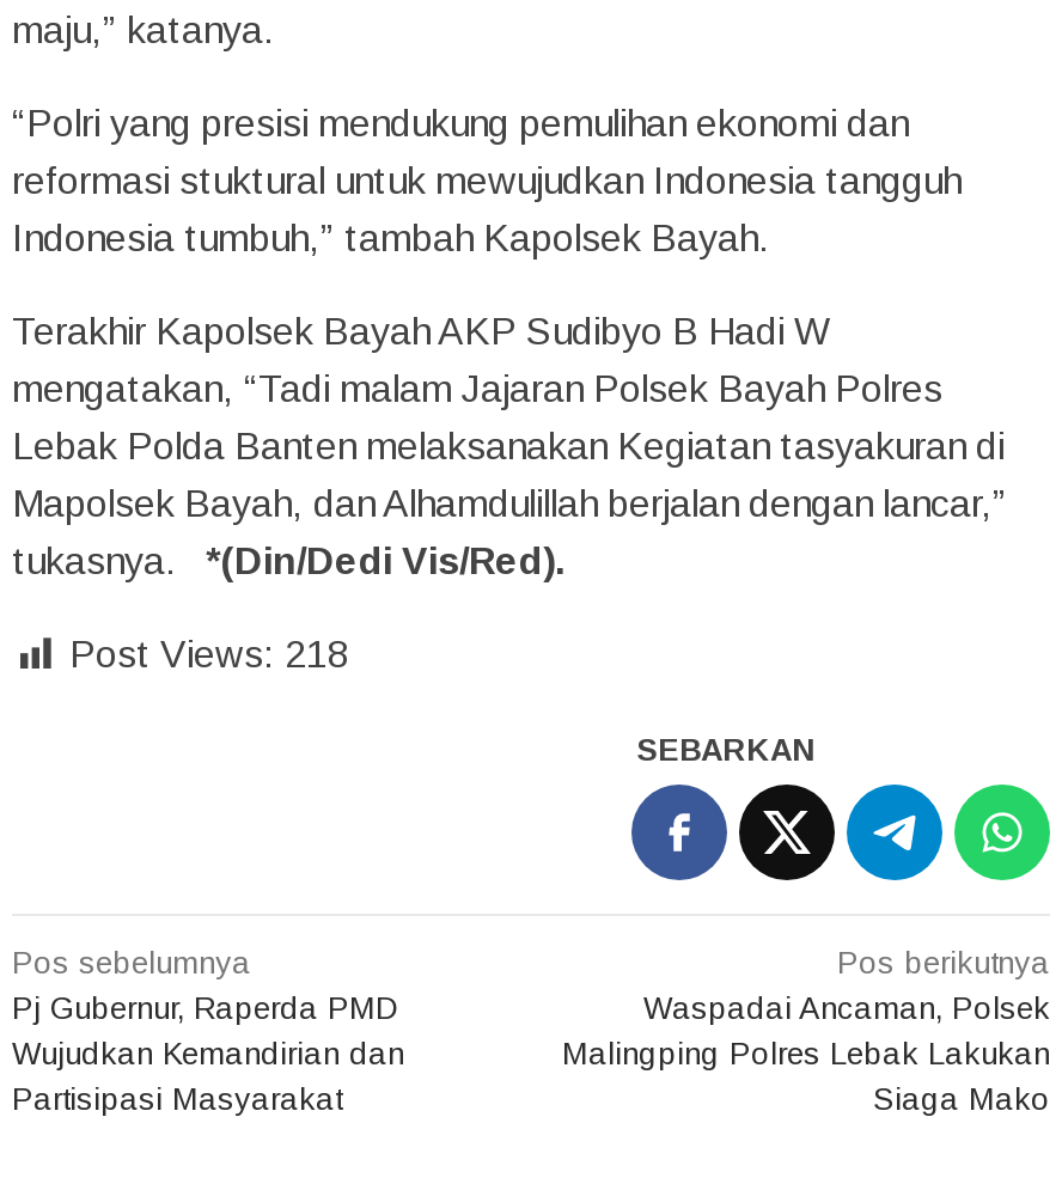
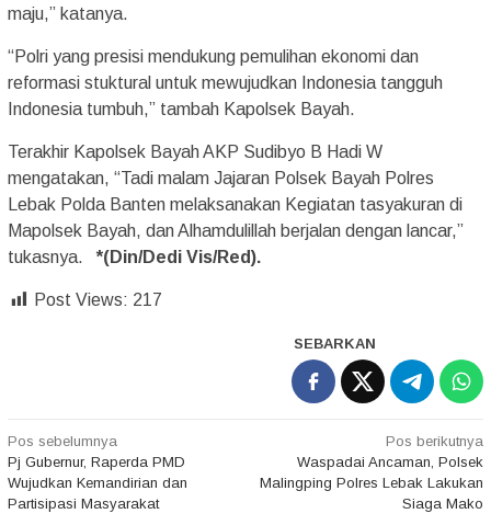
[69,634,349,675] Post Views: 218 -> [34,291,162,309] Post Views: 217

